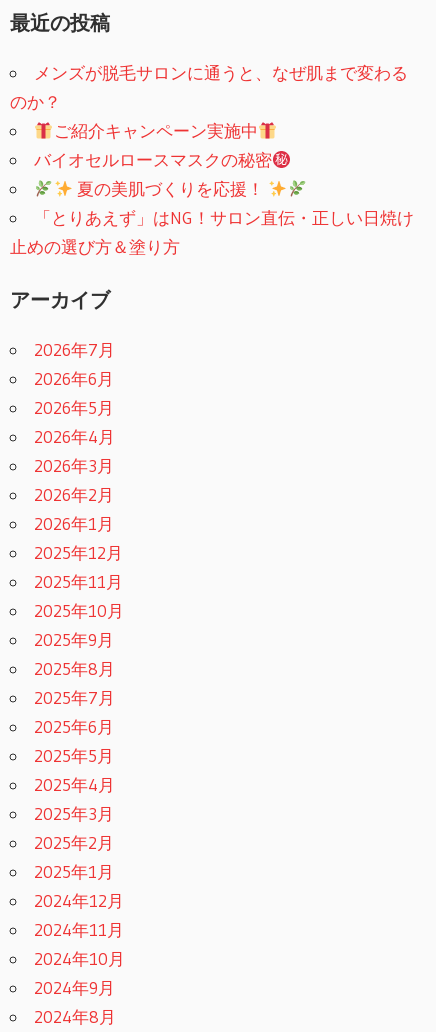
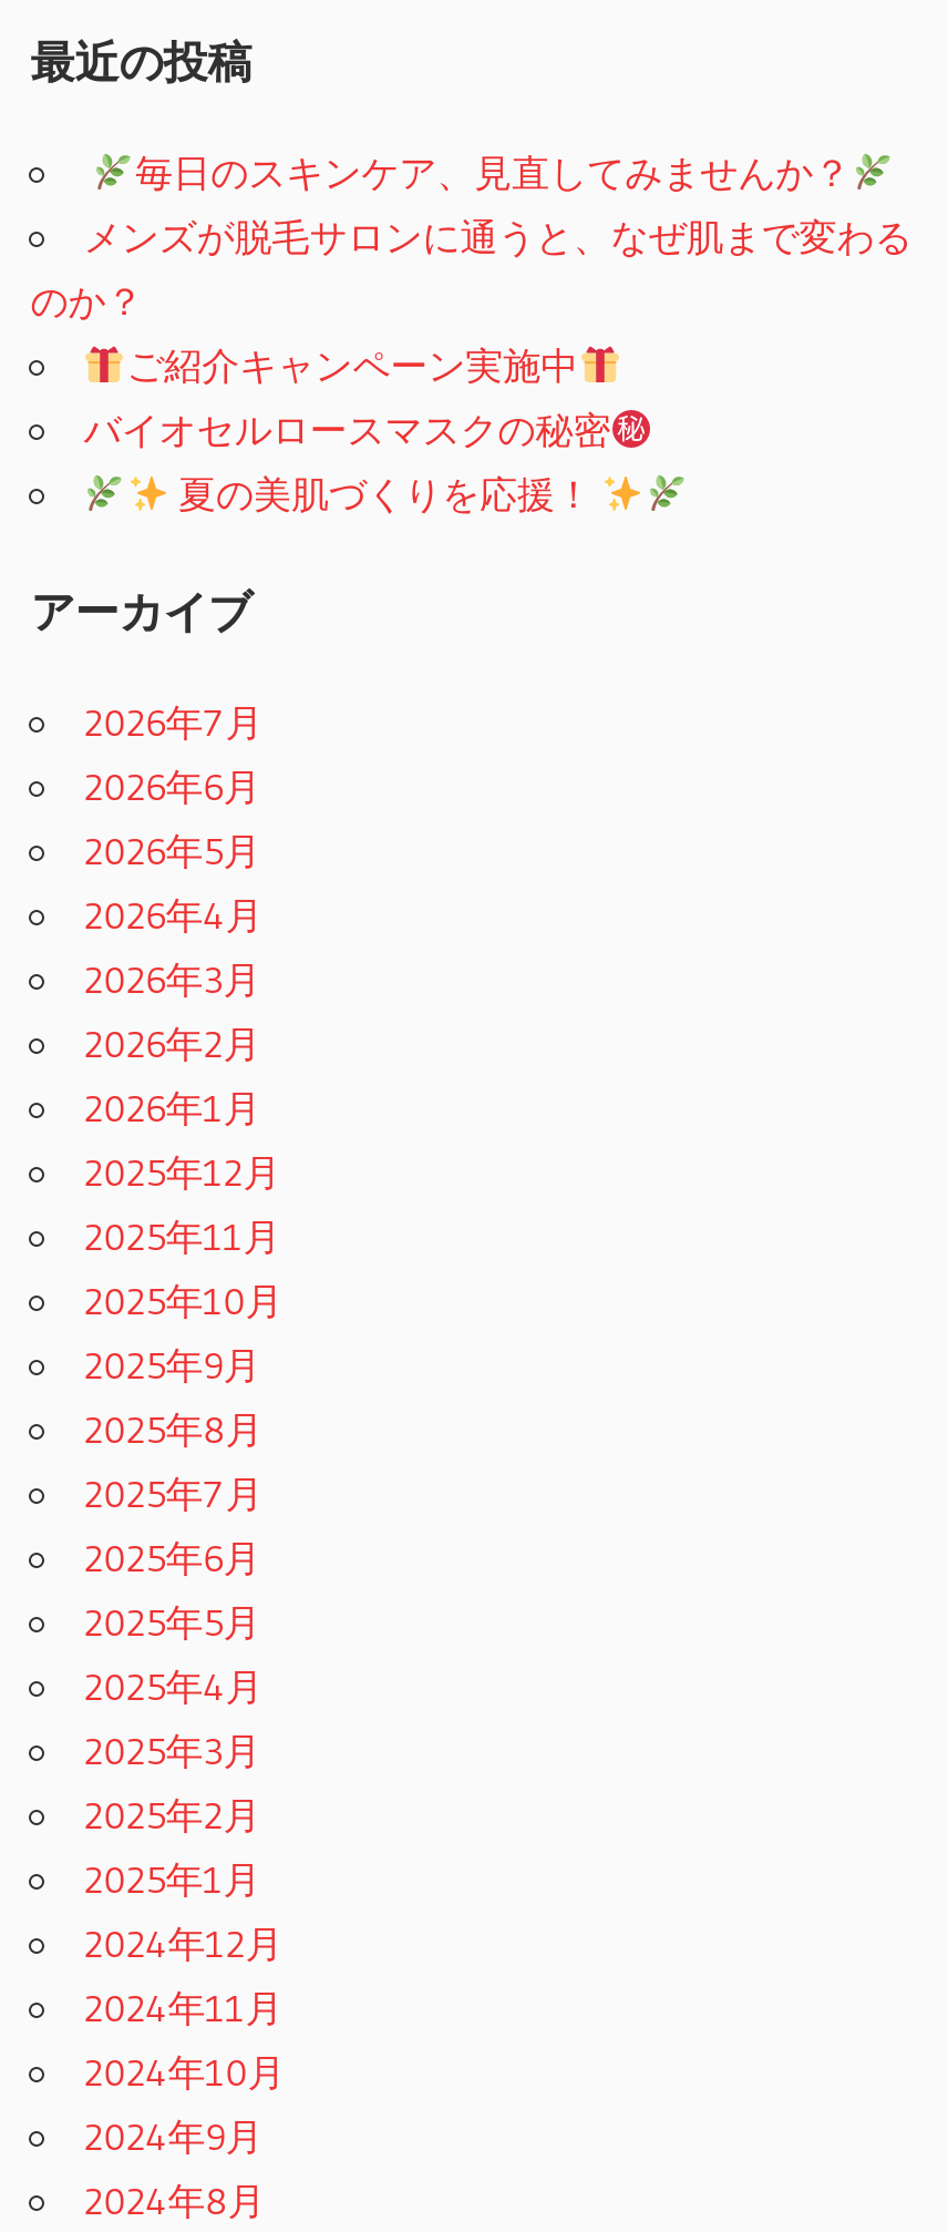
none -> [135,149,851,196] 毎日のスキンケア、見直してみませんか？
moved [10,62,408,199] -> [30,213,912,517]: メンズが脱毛サロンに通うと、なぜ肌まで変わる | のか？ | ご紹介キャンペーン実施中 | バイオセルロースマスクの秘密 | 夏の美肌づくりを応援！
[10,207,414,257] 「とりあえず」はNG！サロン直伝・正しい日焼け | 止めの選び方＆塗り方 -> none

